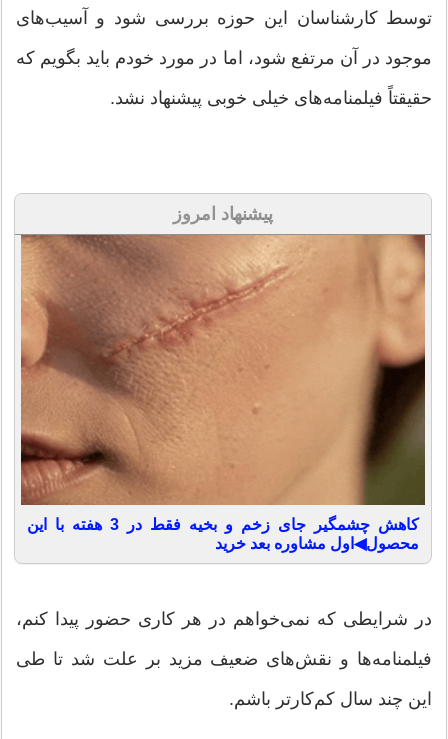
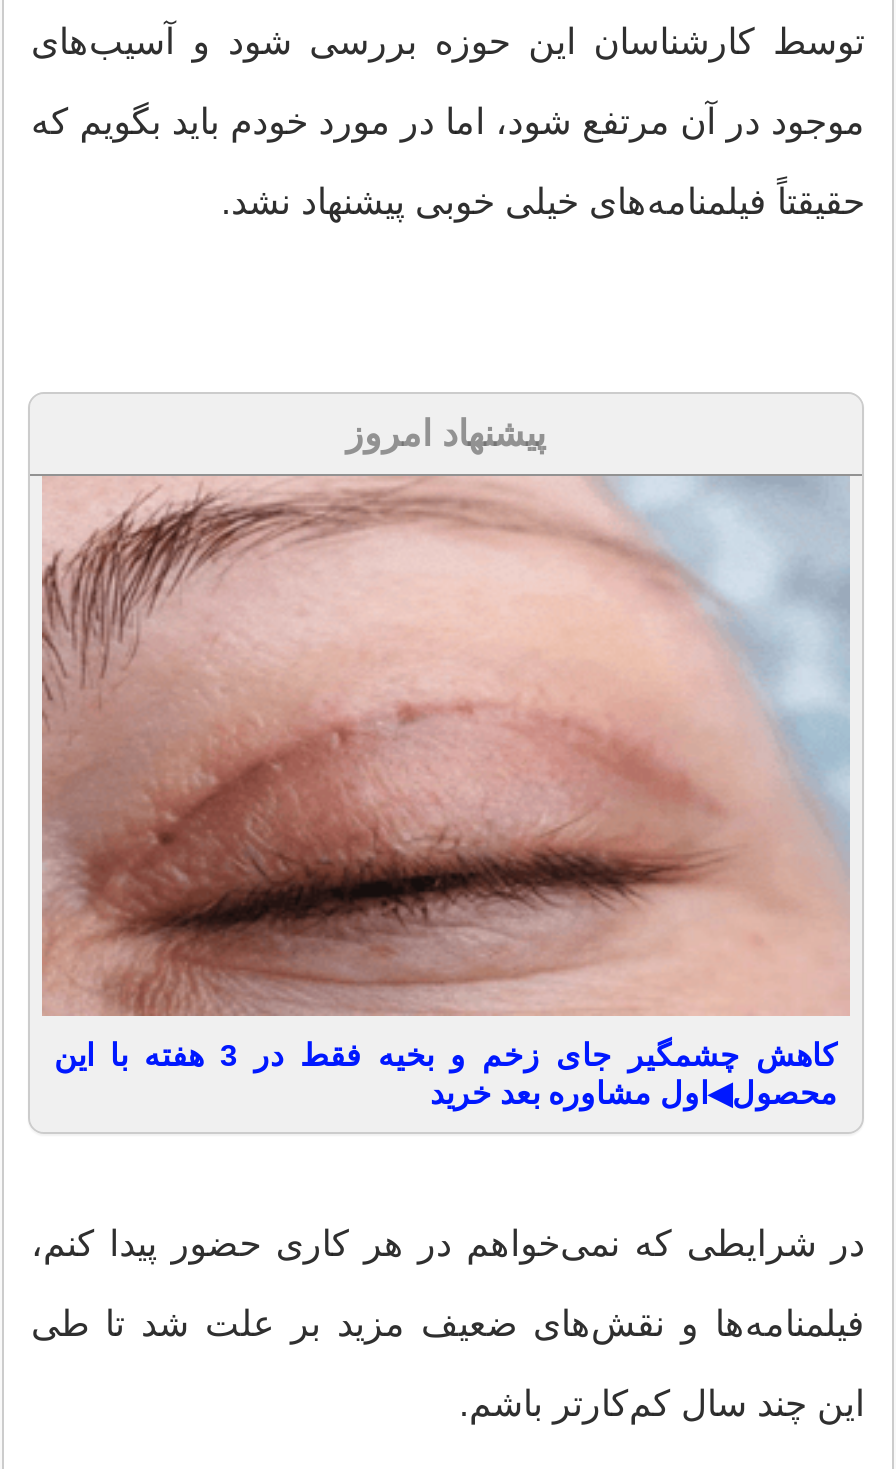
[20,234,426,506] [image] -> [42,474,850,1016] [image]

